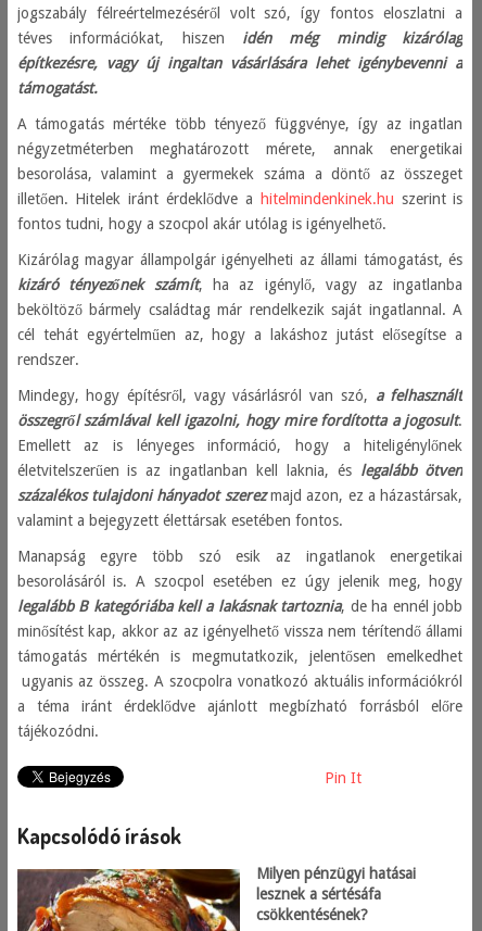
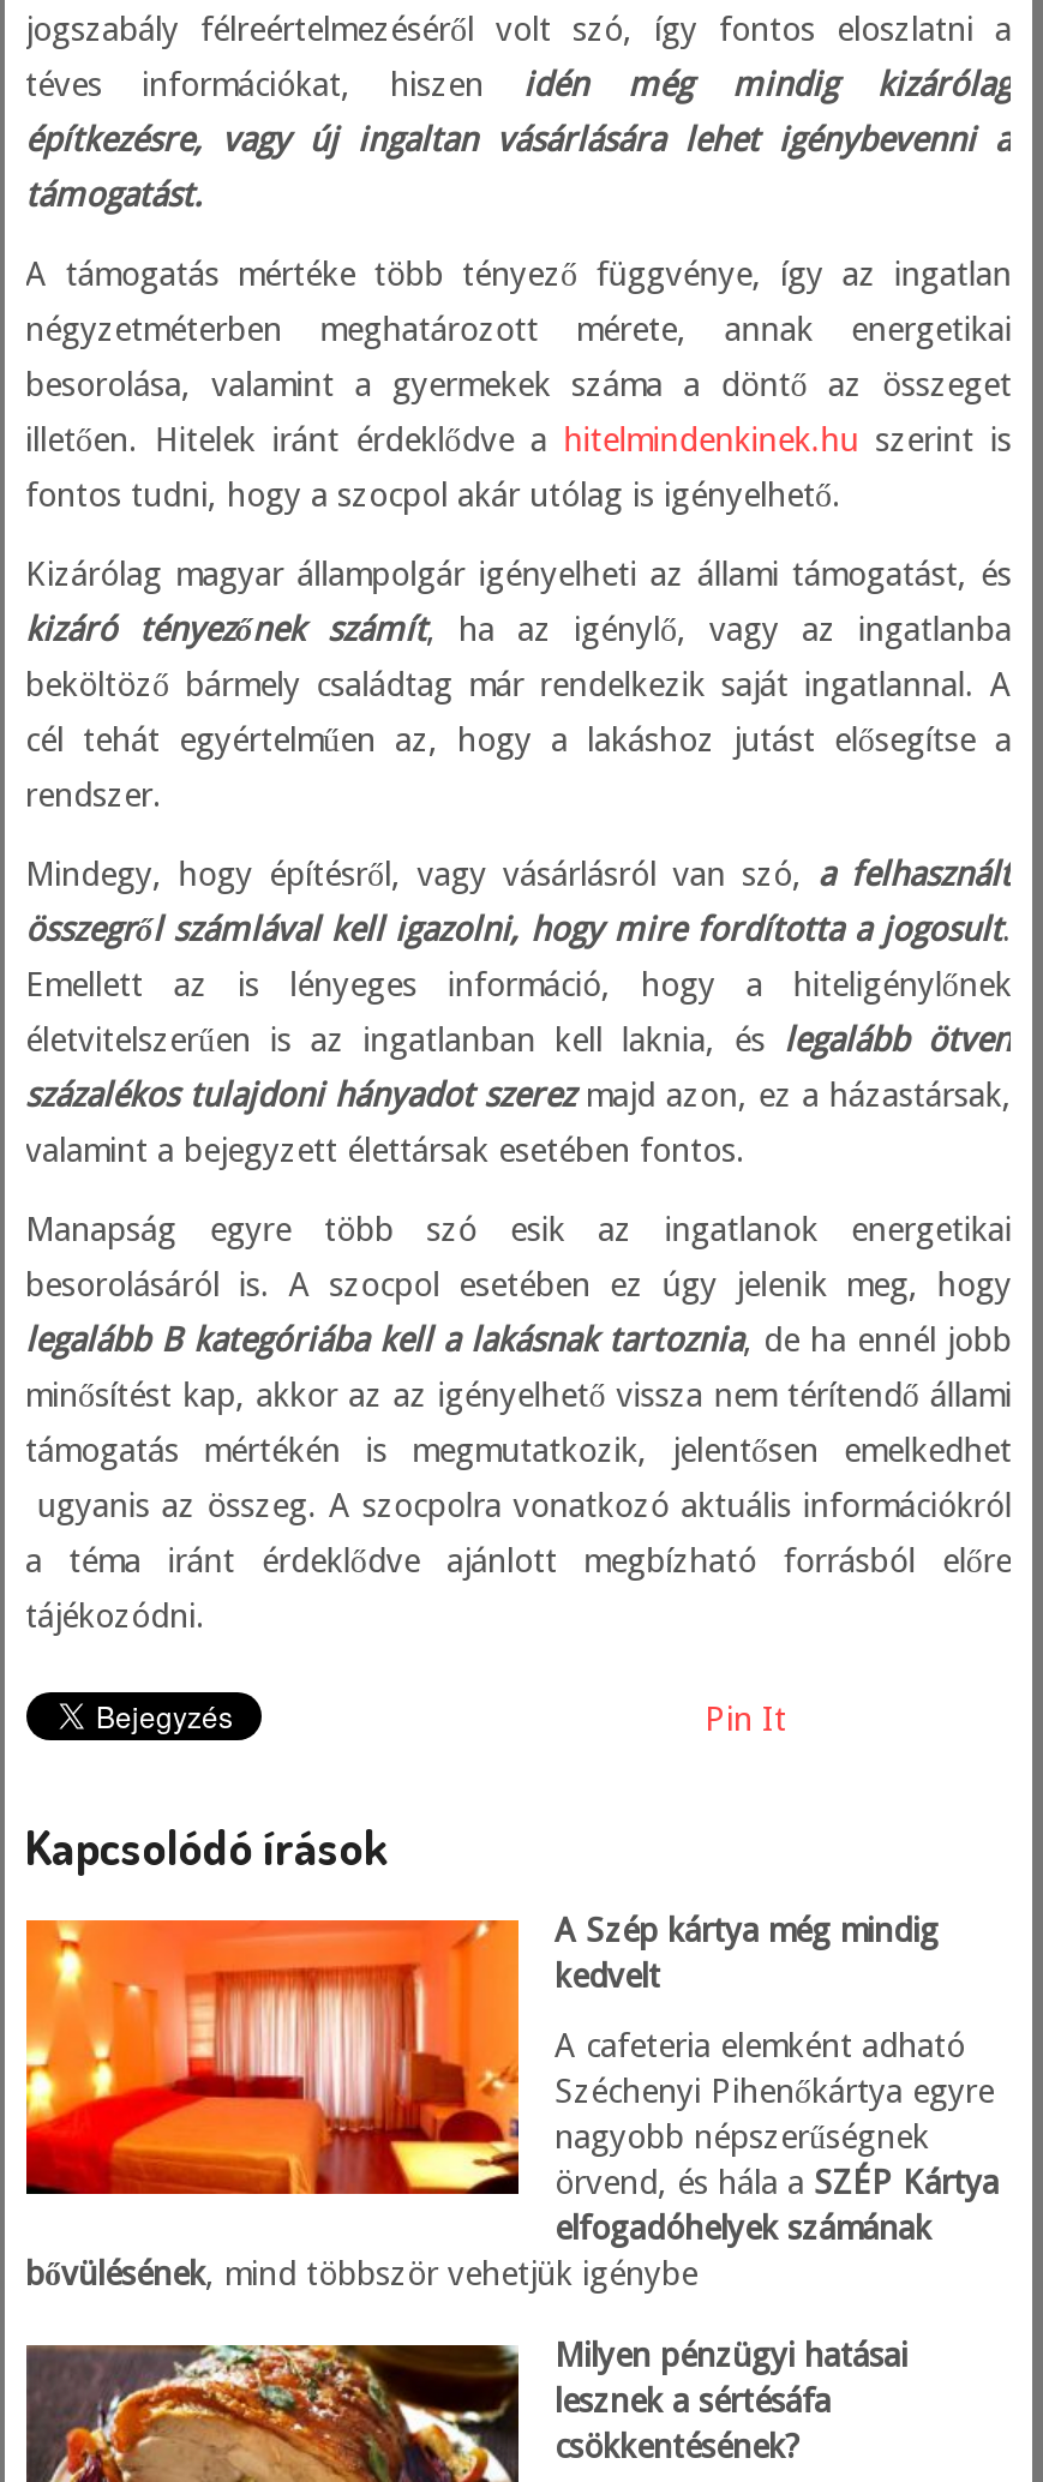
none -> [24,1911,999,2292] [image] | A Szép kártya még mindig | kedvelt | A cafeteria elemként adható | Széchenyi Pihenőkártya egyre | nagyobb népszerűségnek | örvend, és hála a SZÉP Kártya | elfogadóhelyek számának | bővülésének, mind többször vehetjük igénybe

